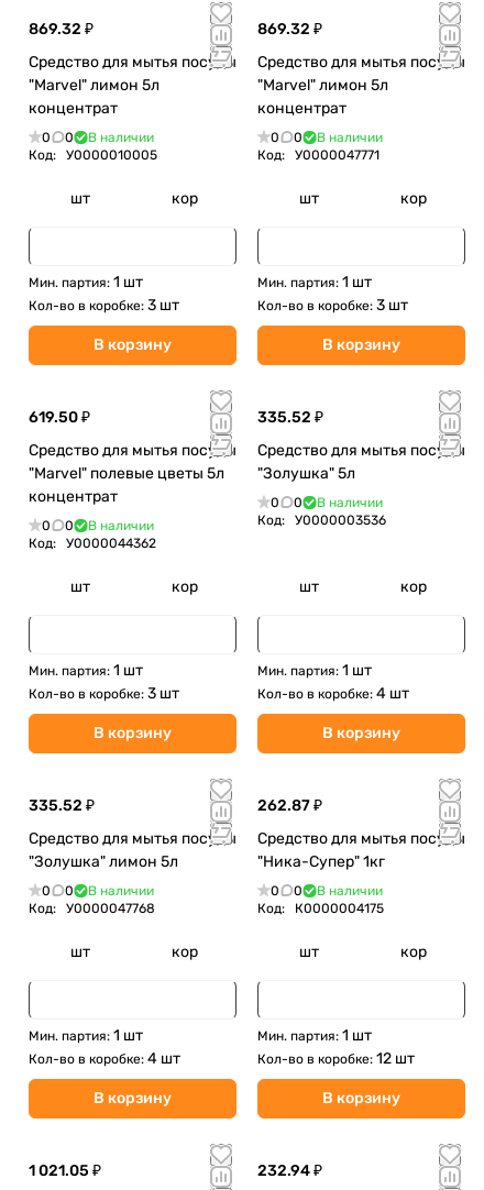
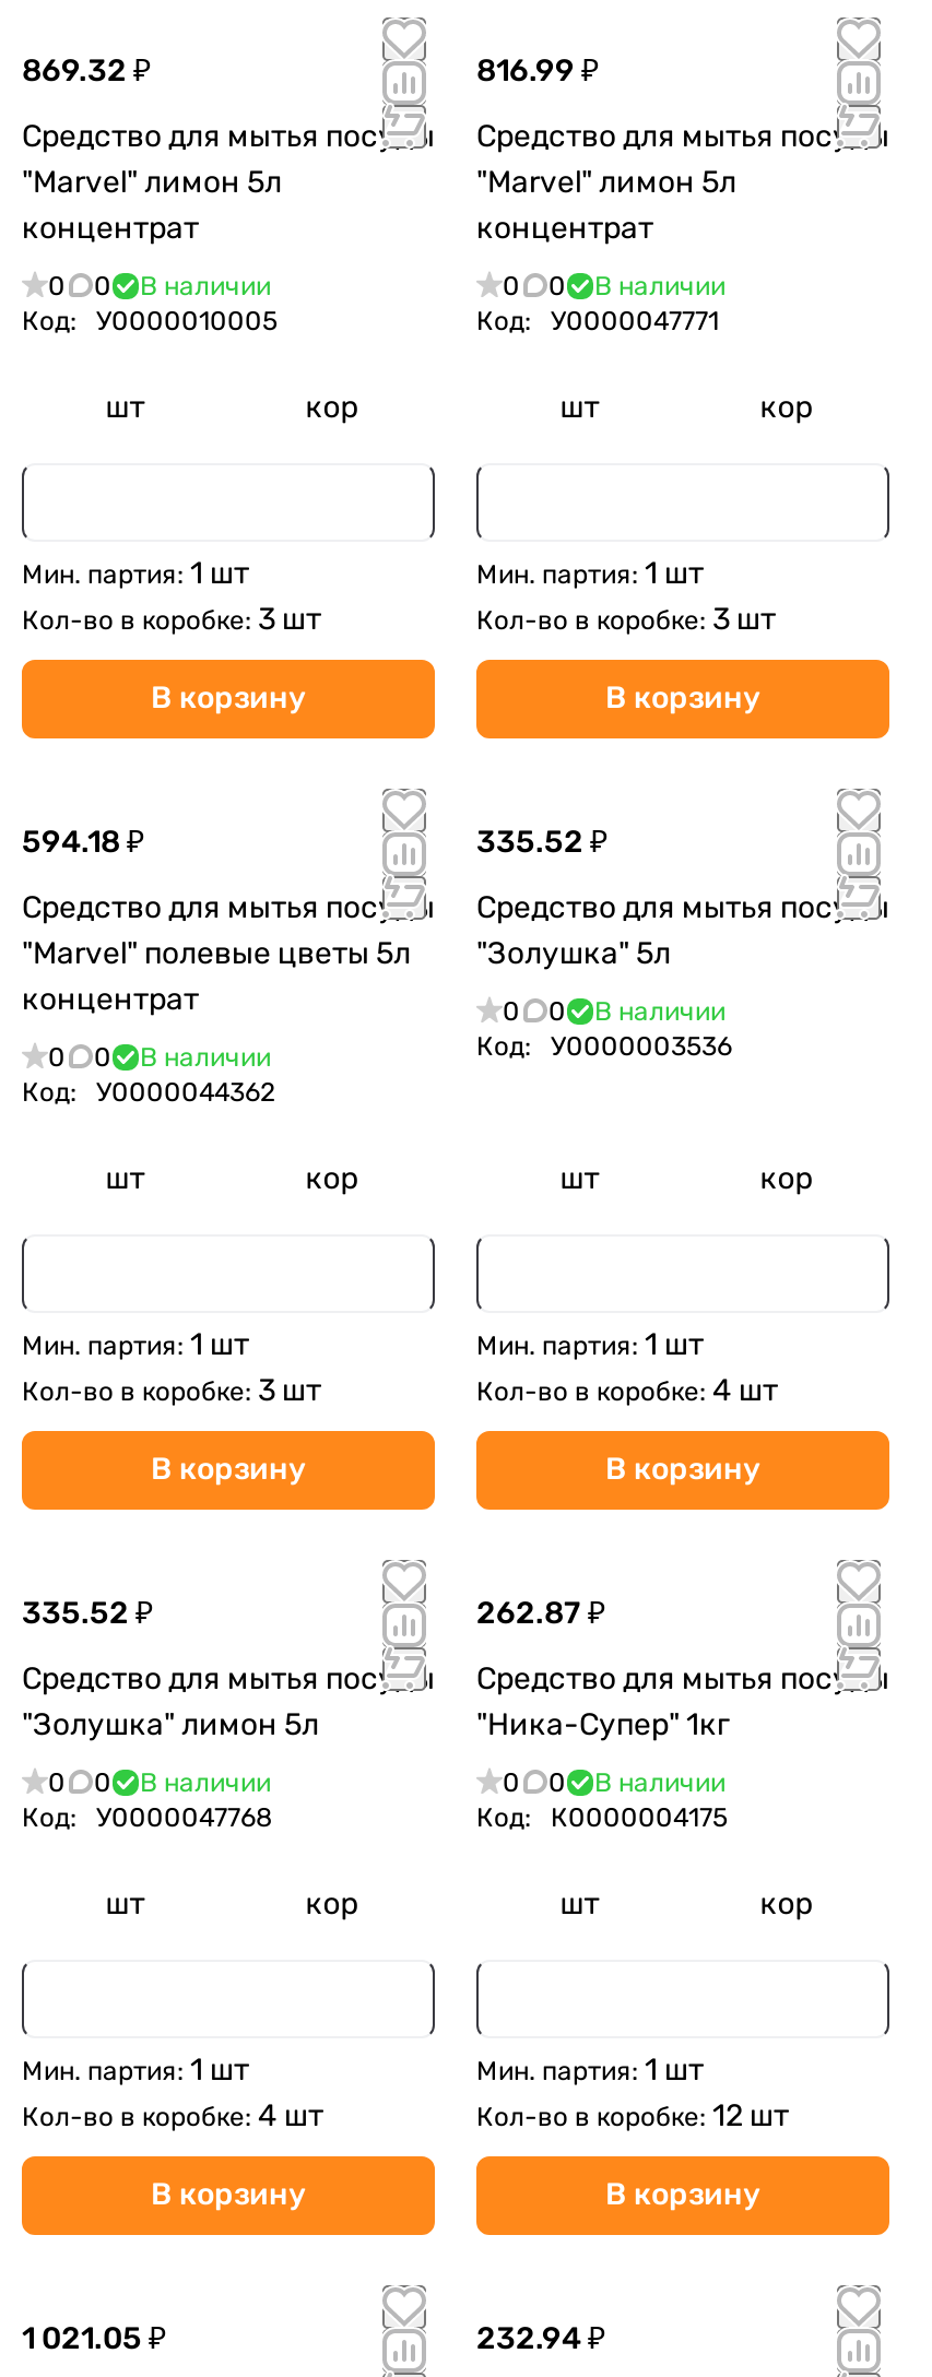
[257,20,322,38] 869.32 ₽ -> [476,52,599,90] 816.99 ₽
[29,408,90,427] 619.50 ₽ -> [22,824,144,861] 594.18 ₽

